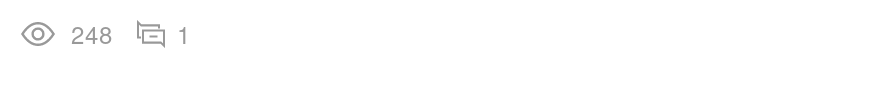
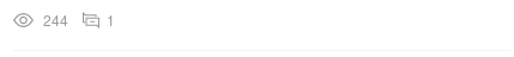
[71,16,191,50] 248 1 -> [43,9,115,30] 244 1

